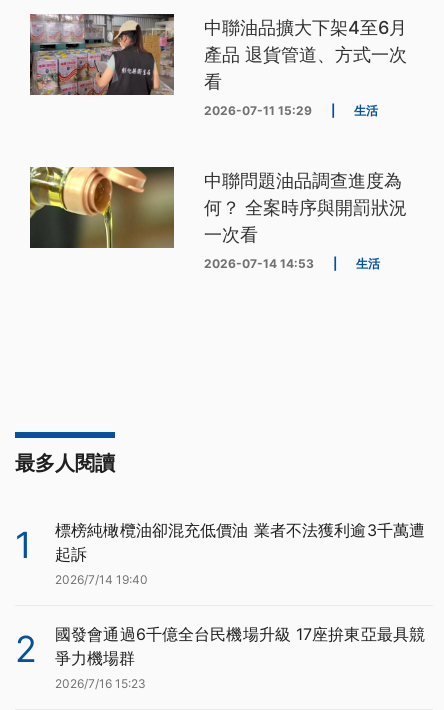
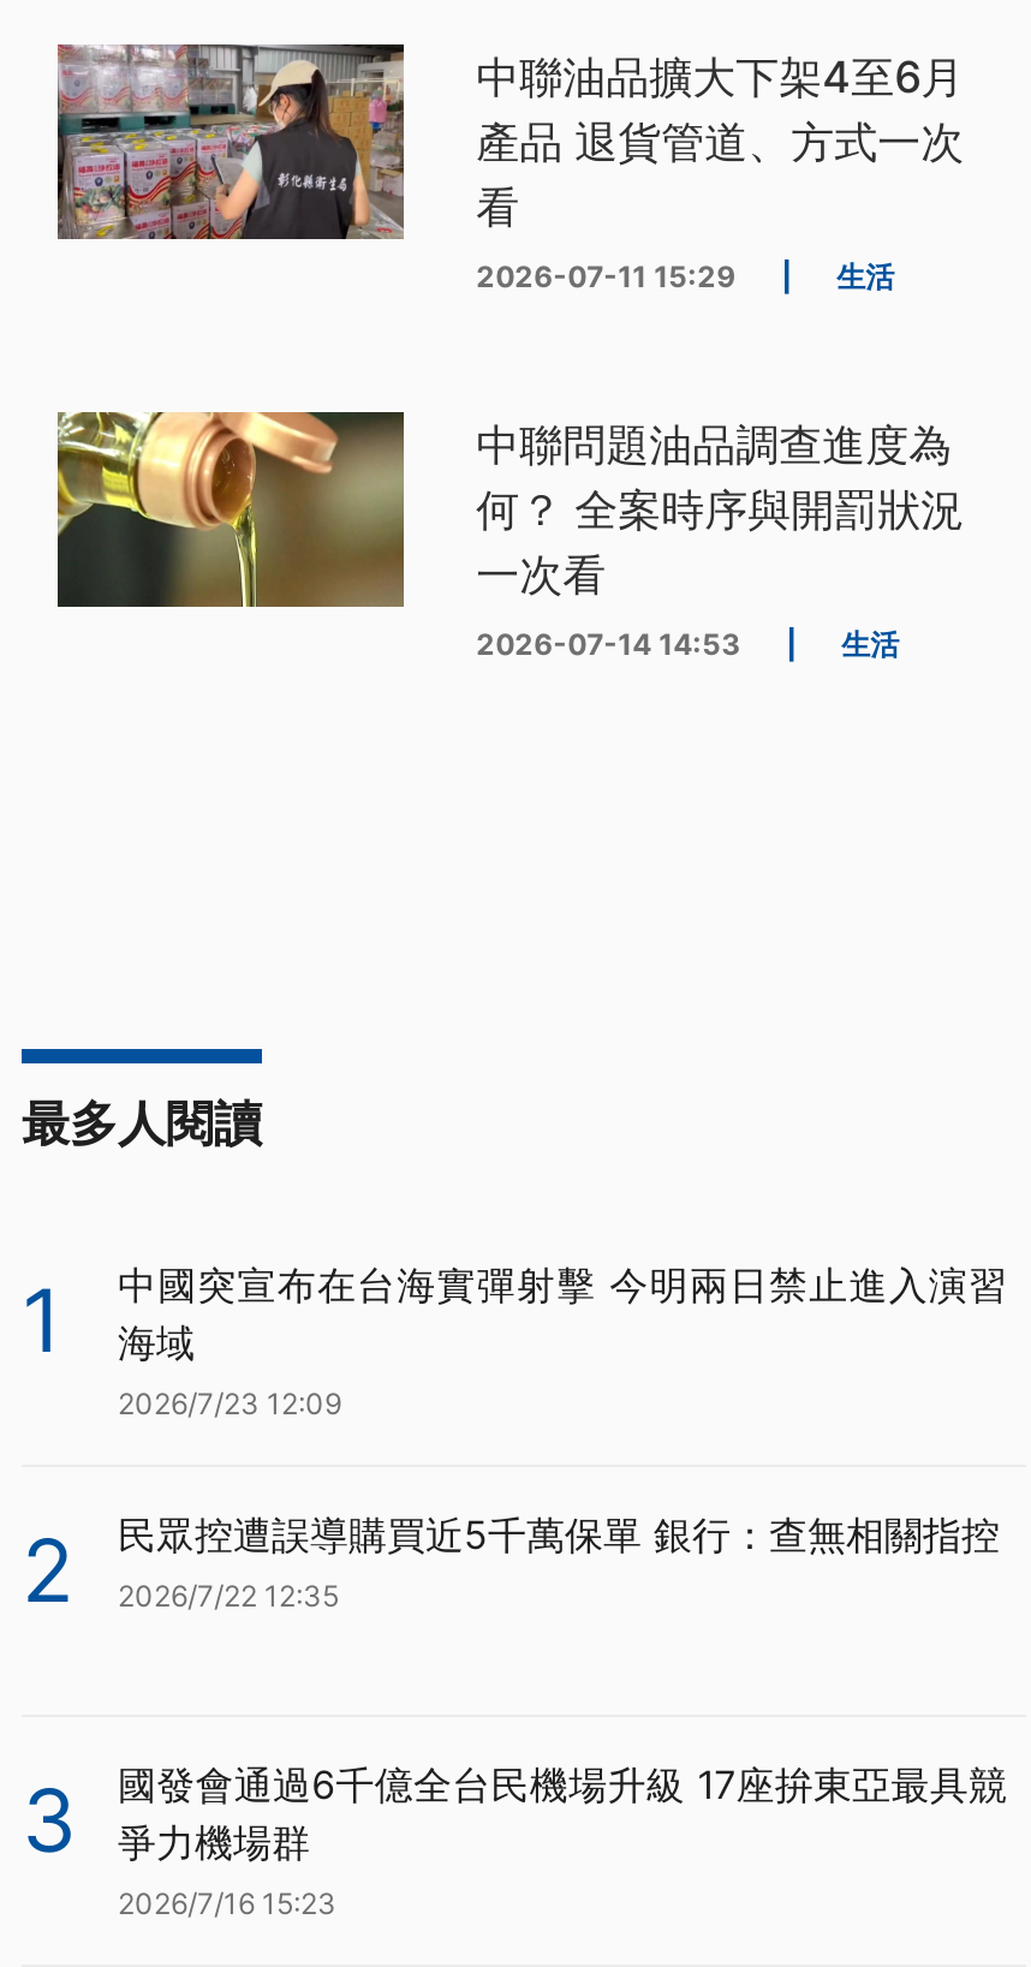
[55,519,425,586] 標榜純橄欖油卻混充低價油 業者不法獲利逾3千萬遭 | 起訴 | 2026/7/14 19:40 -> [118,1259,1007,1420] 中國突宣布在台海實彈射擊 今明兩日禁止進入演習 | 海域 | 2026/7/23 12:09
none -> [22,1509,1000,1872] 民眾控遭誤導購買近5千萬保單 銀行：查無相關指控 | 2026/7/22 12:35 | 3

